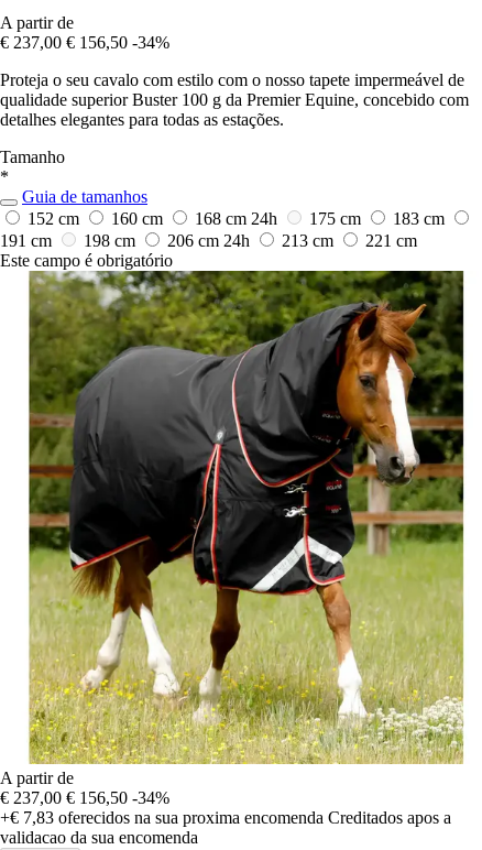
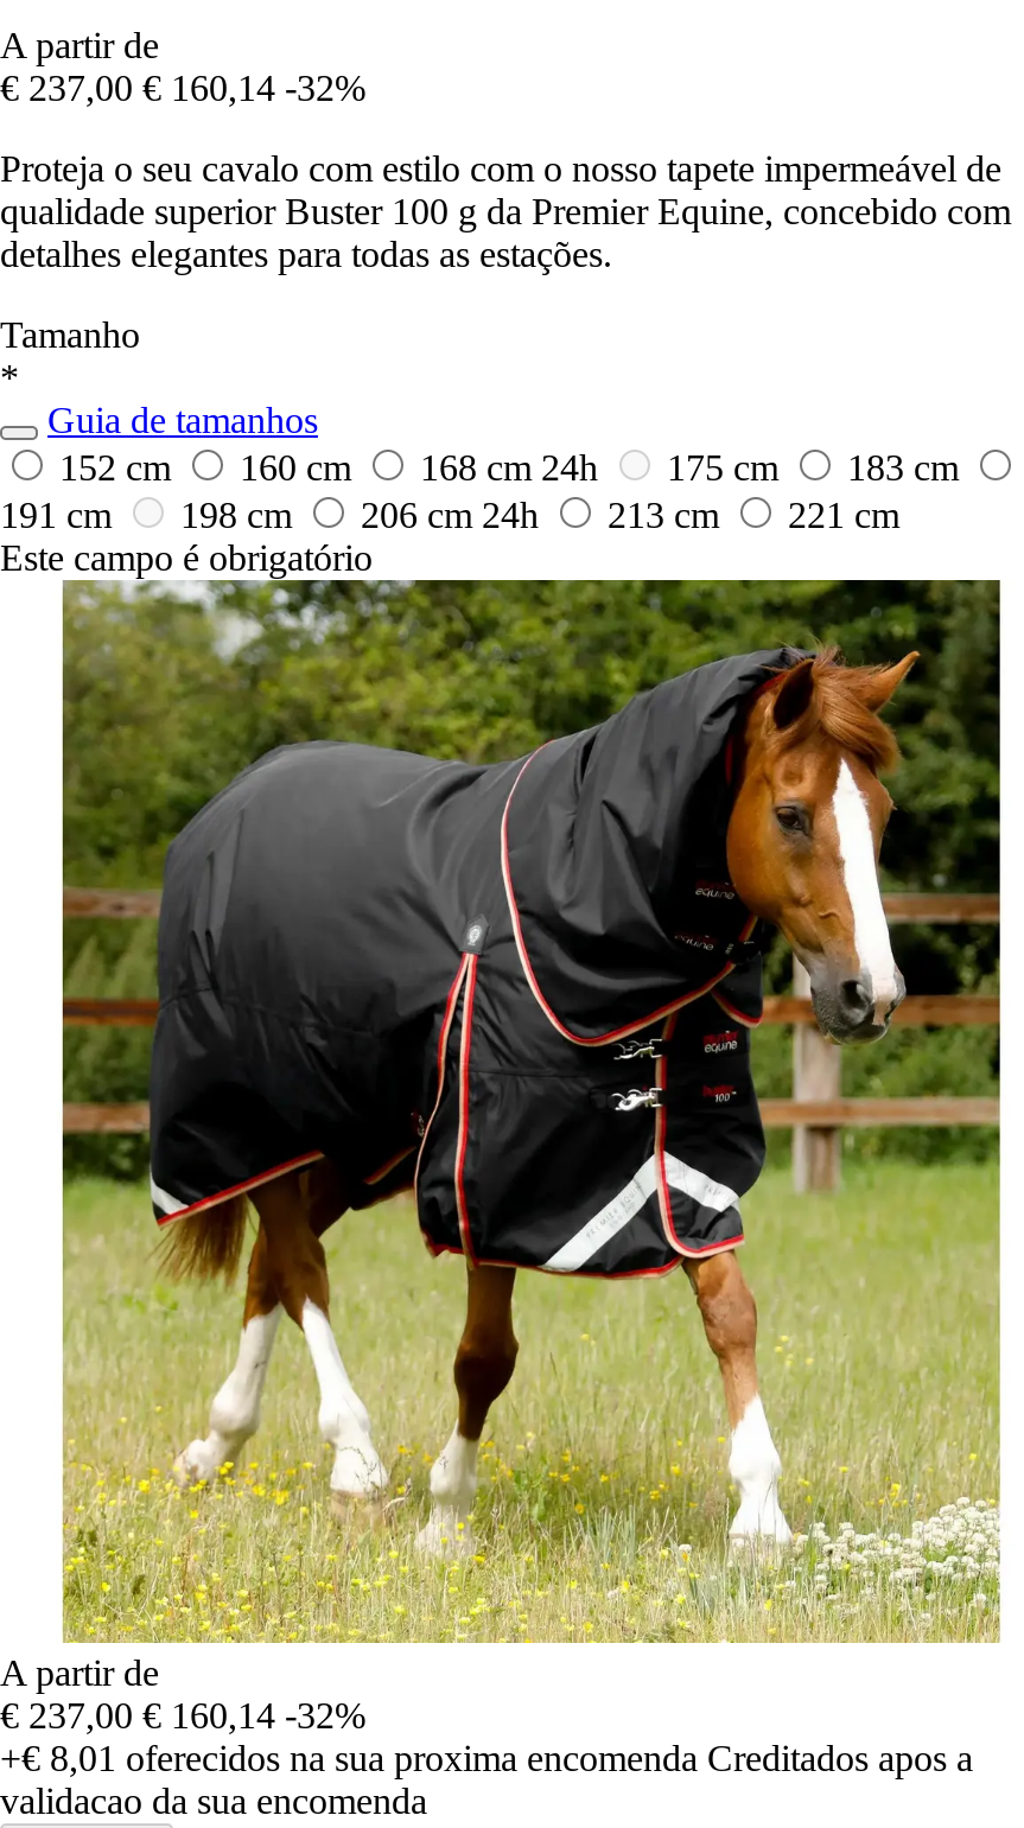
[0,33,169,51] € 237,00 € 156,50 -34% -> [0,67,365,107] € 237,00 € 160,14 -32%
[0,788,169,807] € 237,00 € 156,50 -34% -> [0,1694,365,1735] € 237,00 € 160,14 -32%
[0,808,451,827] +€ 7,83 oferecidos na sua proxima encomenda Creditados apos a -> [0,1737,973,1777] +€ 8,01 oferecidos na sua proxima encomenda Creditados apos a

